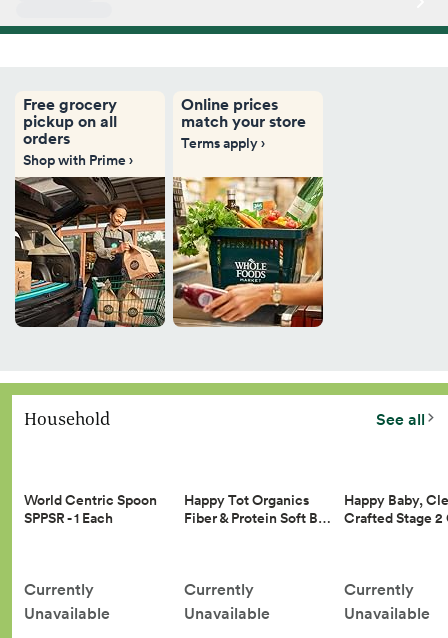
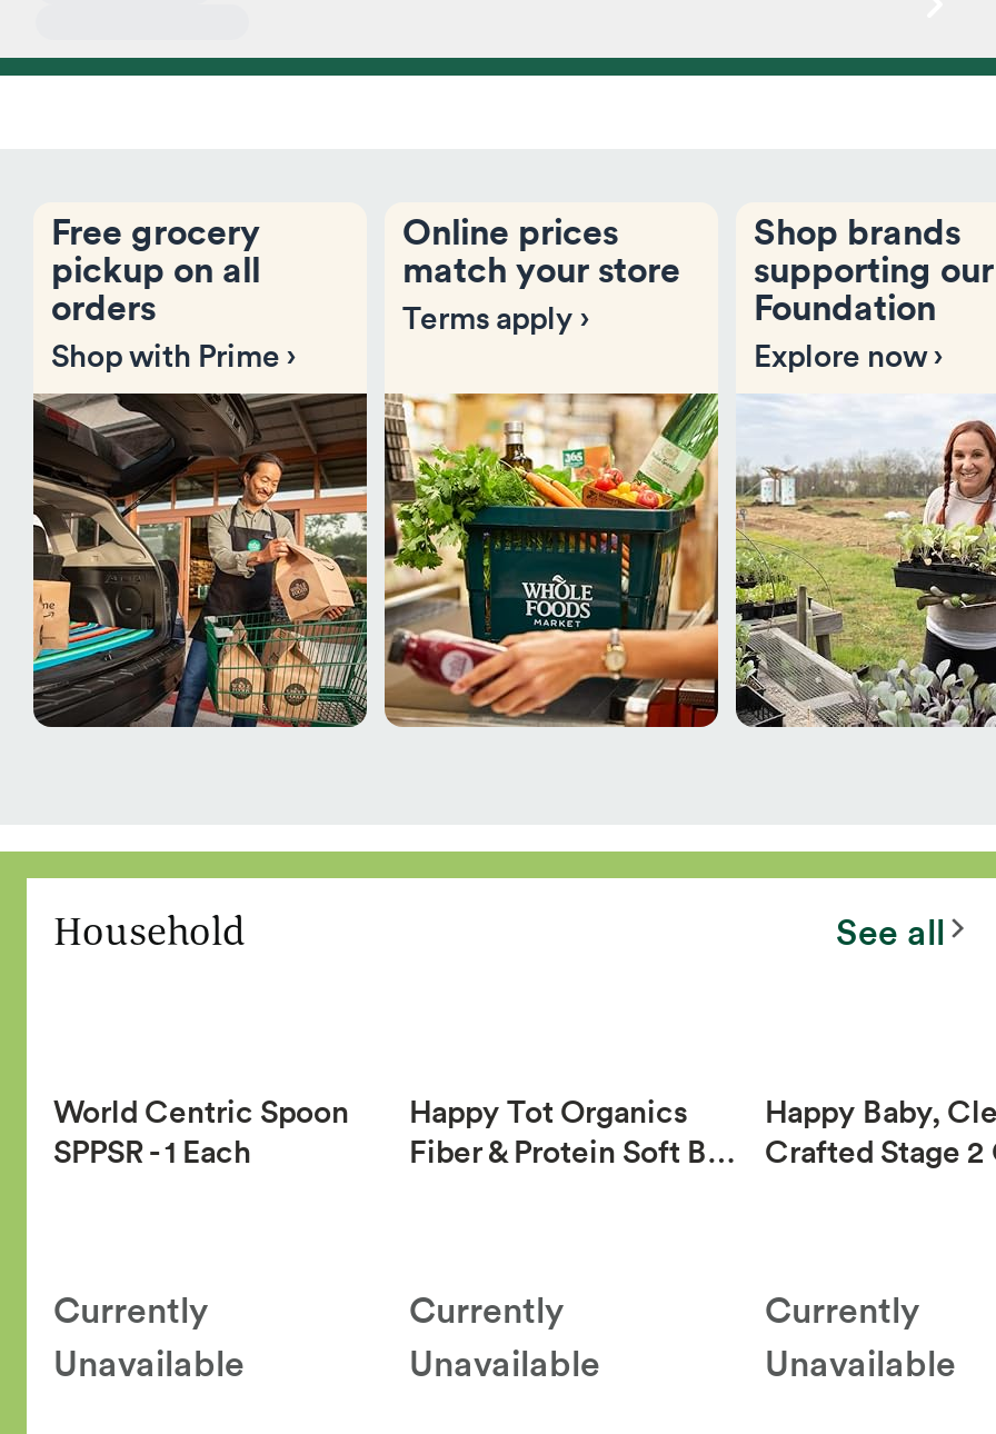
none -> [754,207,994,378] Shop brands | supporting our | Foundation | Explore now ›
none -> [734,418,989,729] [image]

